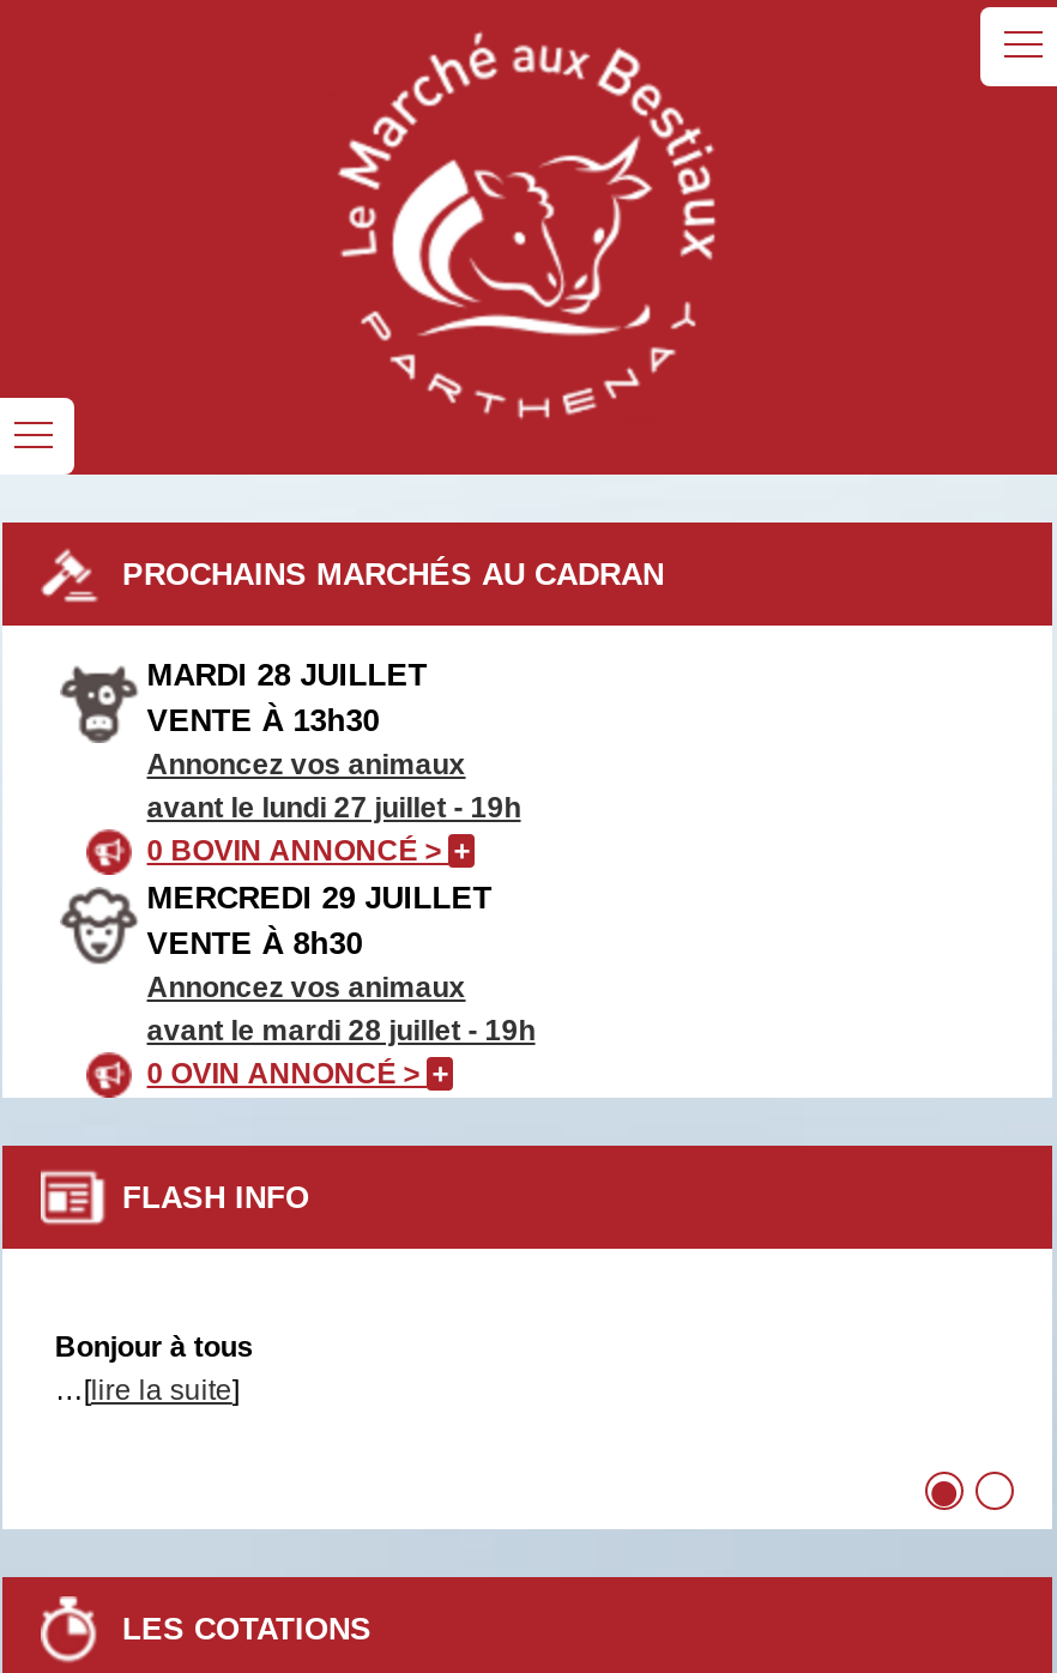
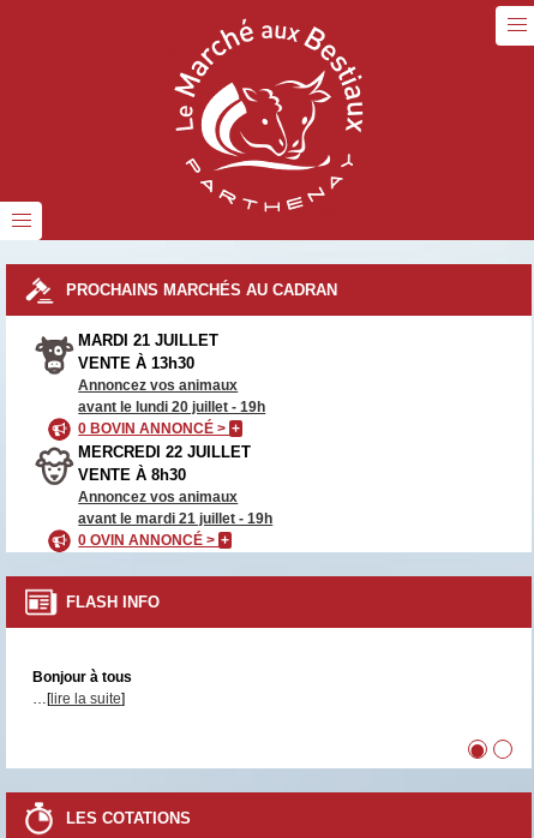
[147,656,427,692] MARDI 28 JUILLET -> [78,331,219,349] MARDI 21 JUILLET
[147,790,521,824] avant le lundi 27 juillet - 19h -> [78,398,266,415] avant le lundi 20 juillet - 19h
[147,879,492,915] MERCREDI 29 JUILLET -> [78,443,251,461] MERCREDI 22 JUILLET
[147,1013,535,1047] avant le mardi 28 juillet - 19h -> [78,510,273,527] avant le mardi 21 juillet - 19h

